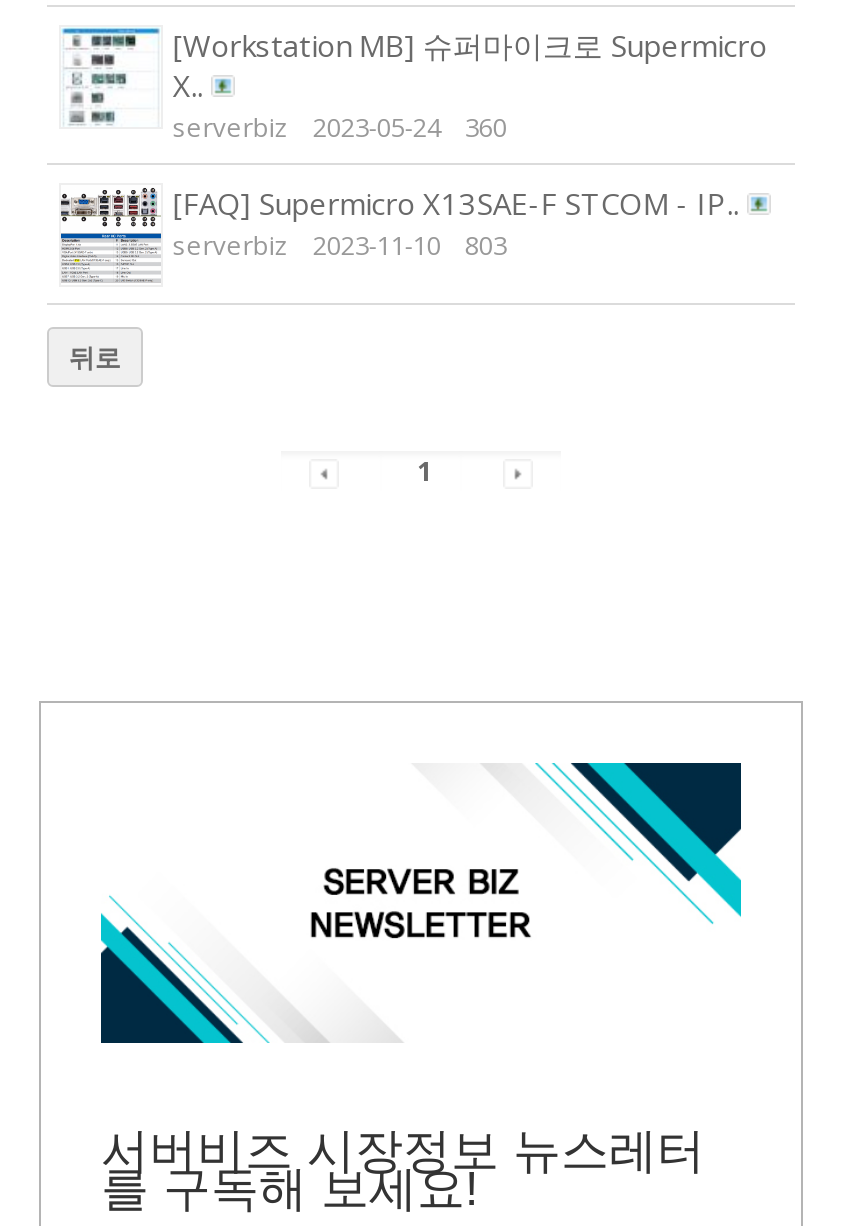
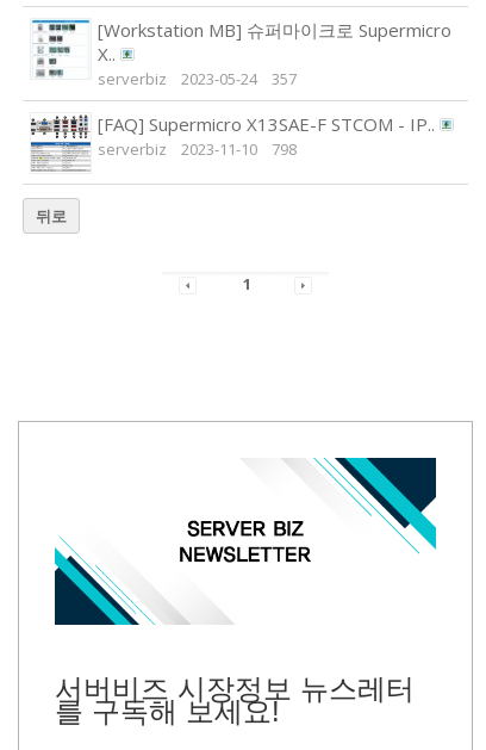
[173,109,507,145] serverbiz 2023-05-24 360 -> [97,68,296,89] serverbiz 2023-05-24 357
[173,227,507,263] serverbiz 2023-11-10 803 -> [97,138,296,160] serverbiz 2023-11-10 798

